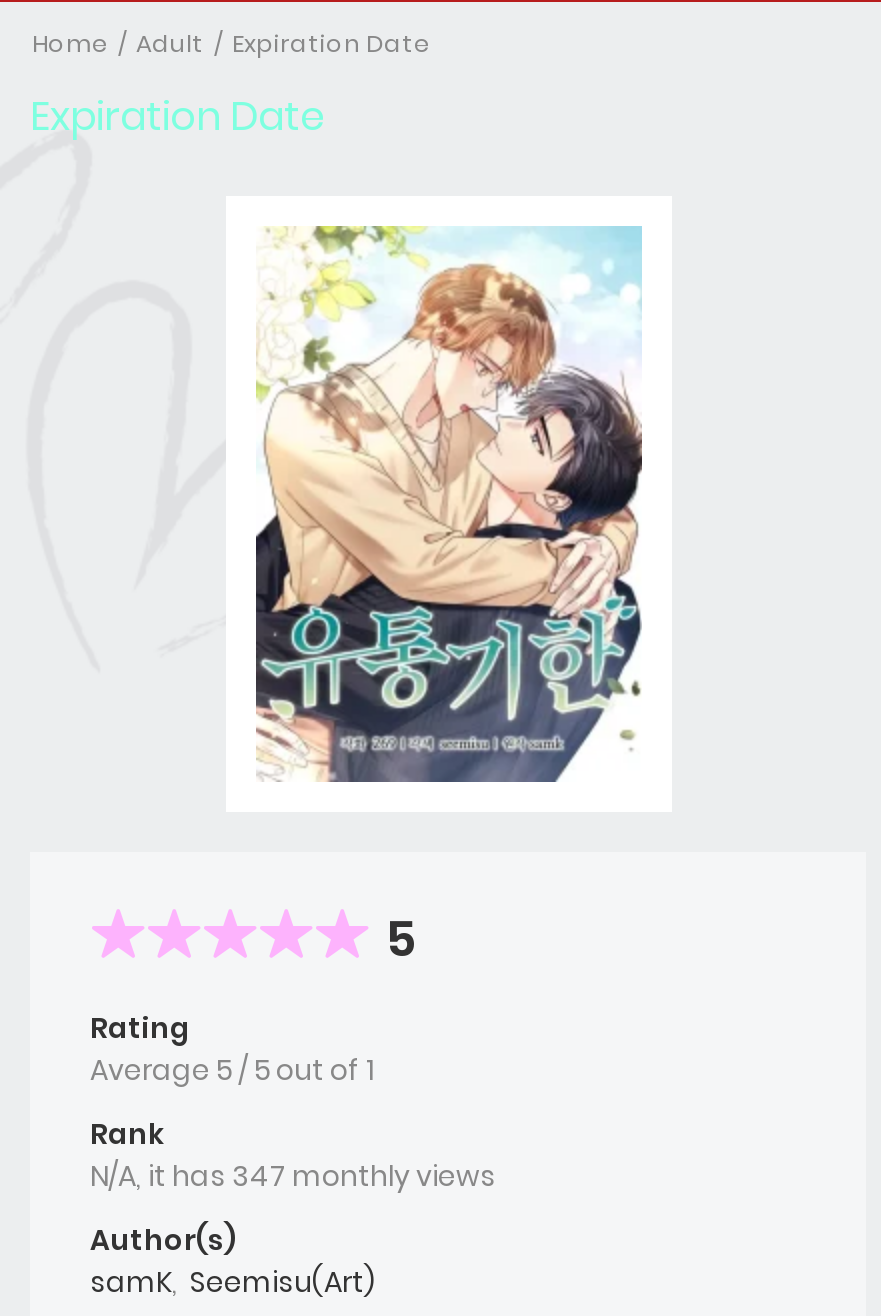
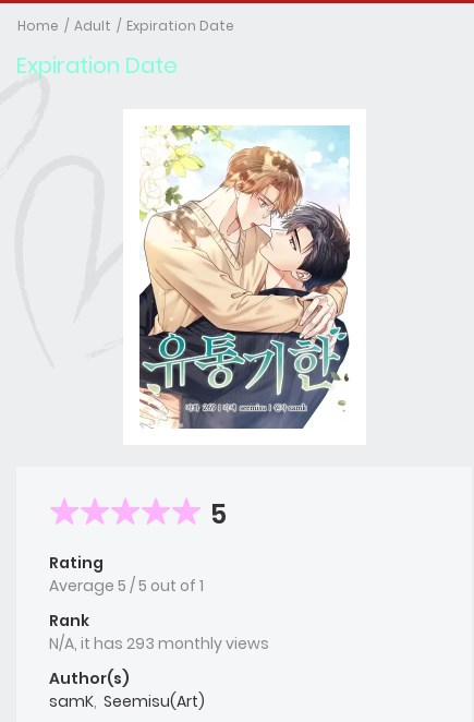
[90,1157,496,1197] N/A, it has 347 monthly views -> [49,633,269,655] N/A, it has 293 monthly views

